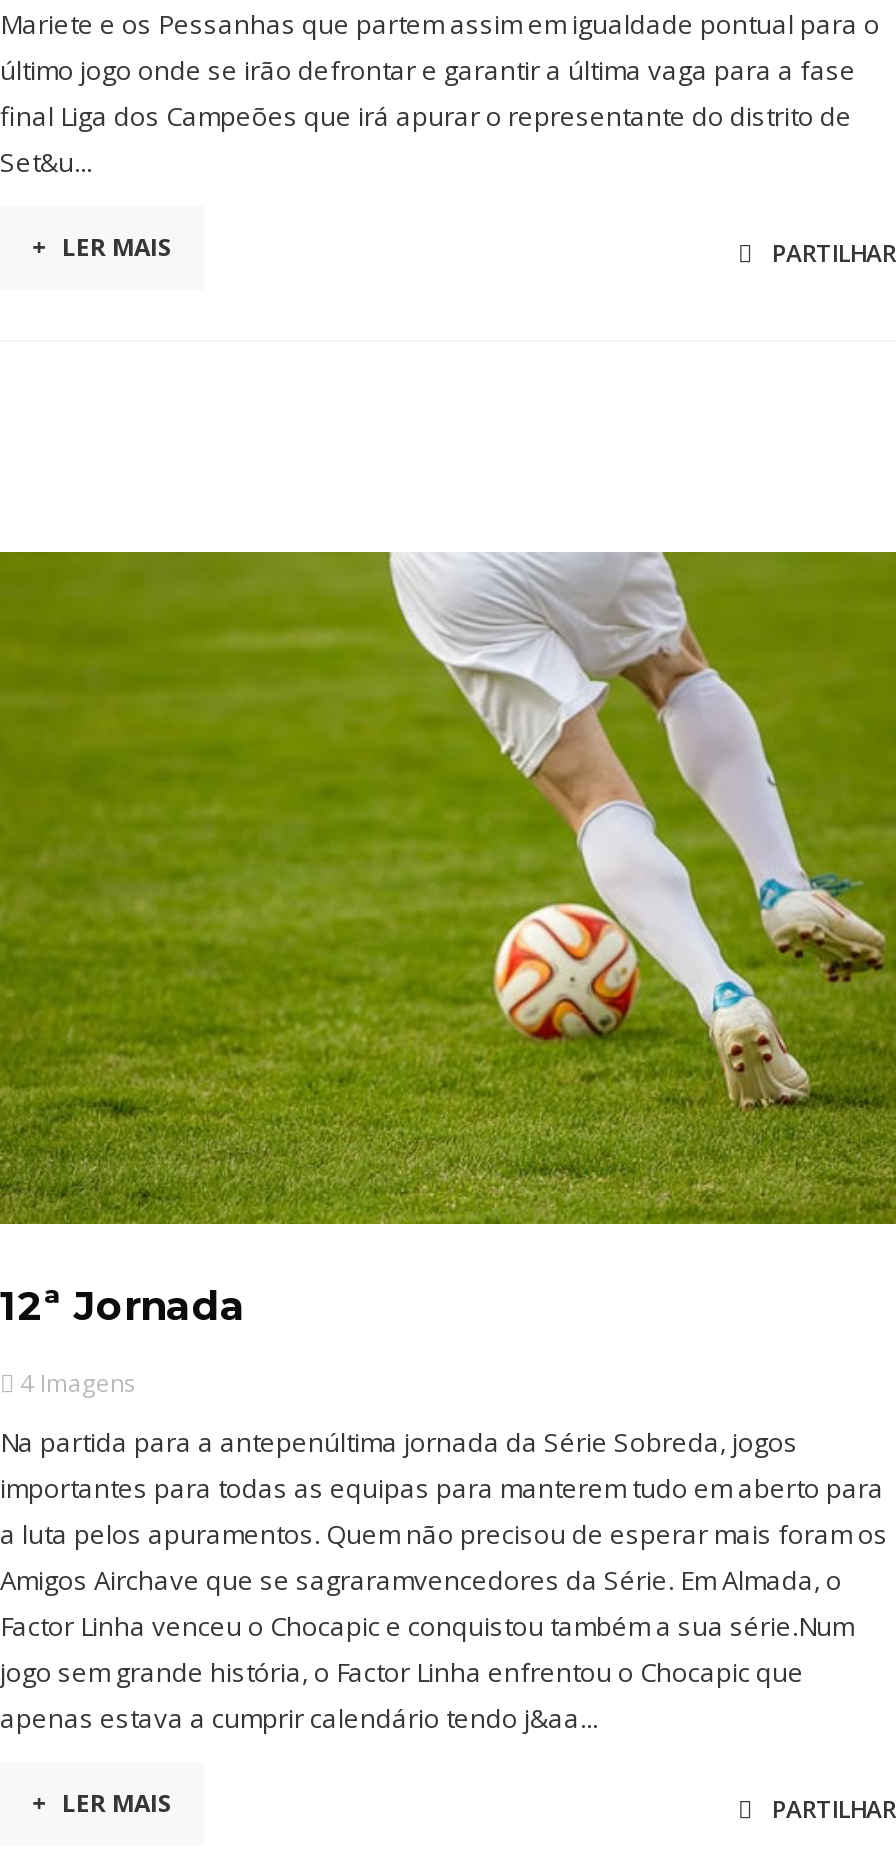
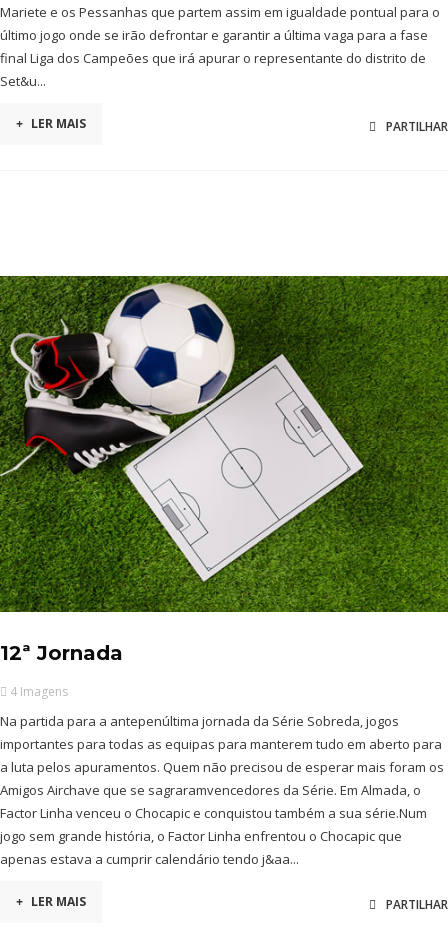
[6,552,890,1224] [image] -> [3,275,445,612] [image]

